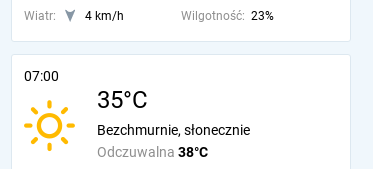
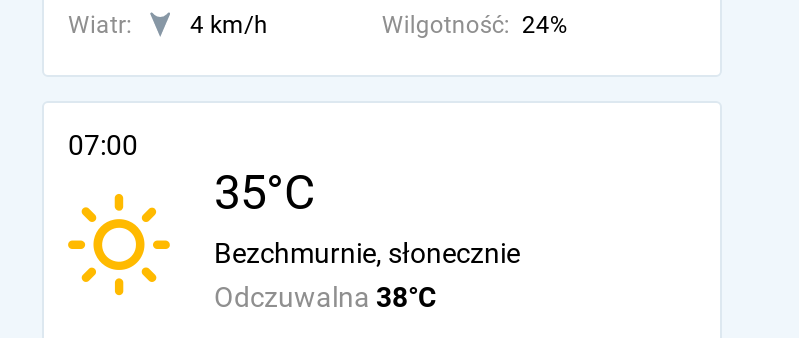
[181,9,274,23] Wilgotność: 23% -> [382,11,568,39] Wilgotność: 24%

